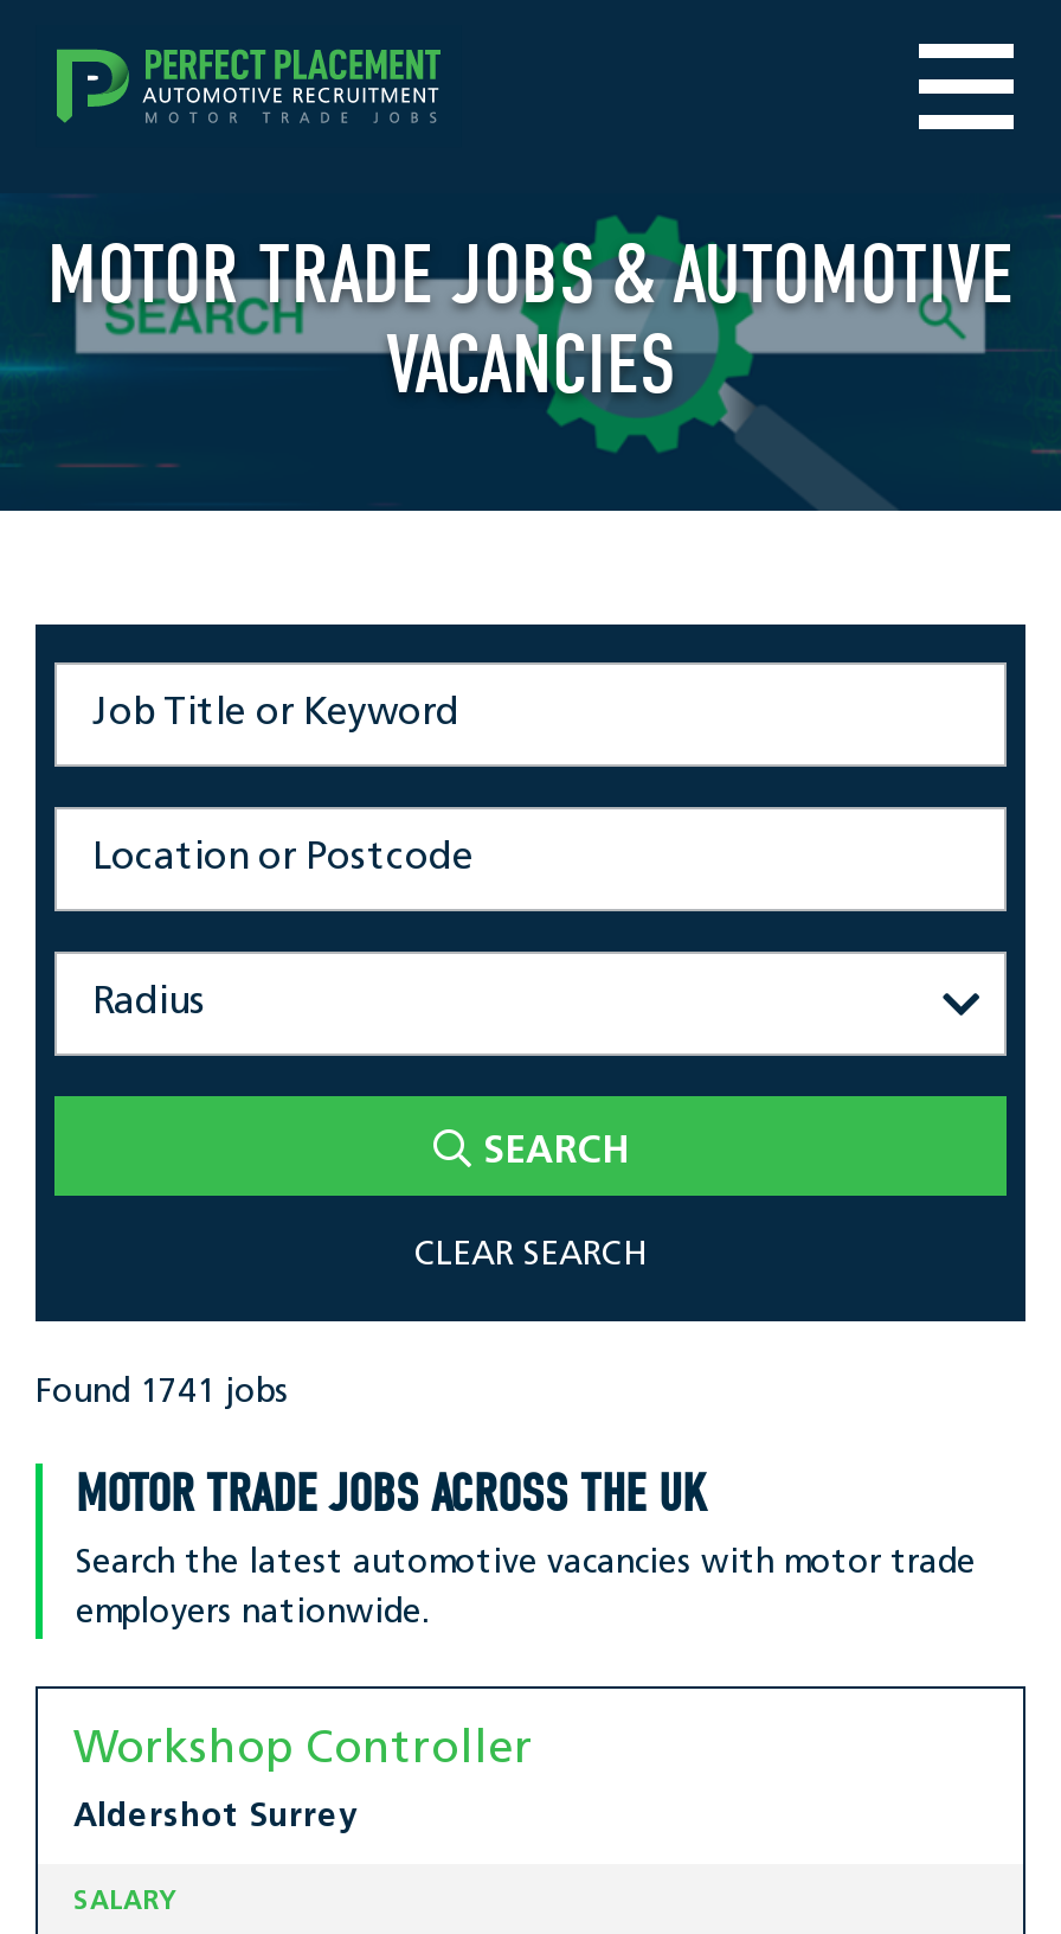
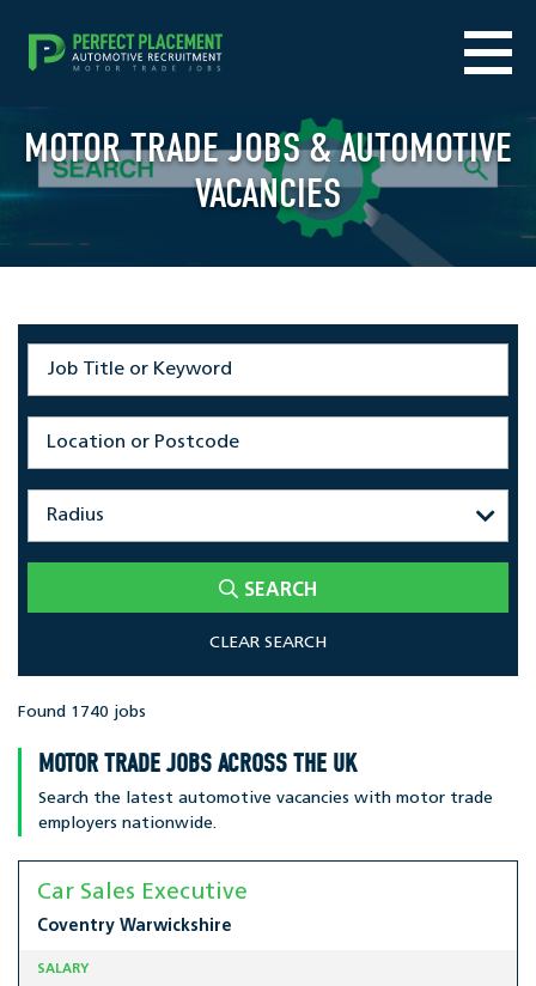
[36,1376,289,1411] Found 1741 jobs -> [18,704,146,722] Found 1740 jobs
[73,1729,533,1774] Workshop Controller -> [37,882,248,905] Car Sales Executive
[73,1801,358,1837] Aldershot Surrey -> [37,918,232,936] Coventry Warwickshire

